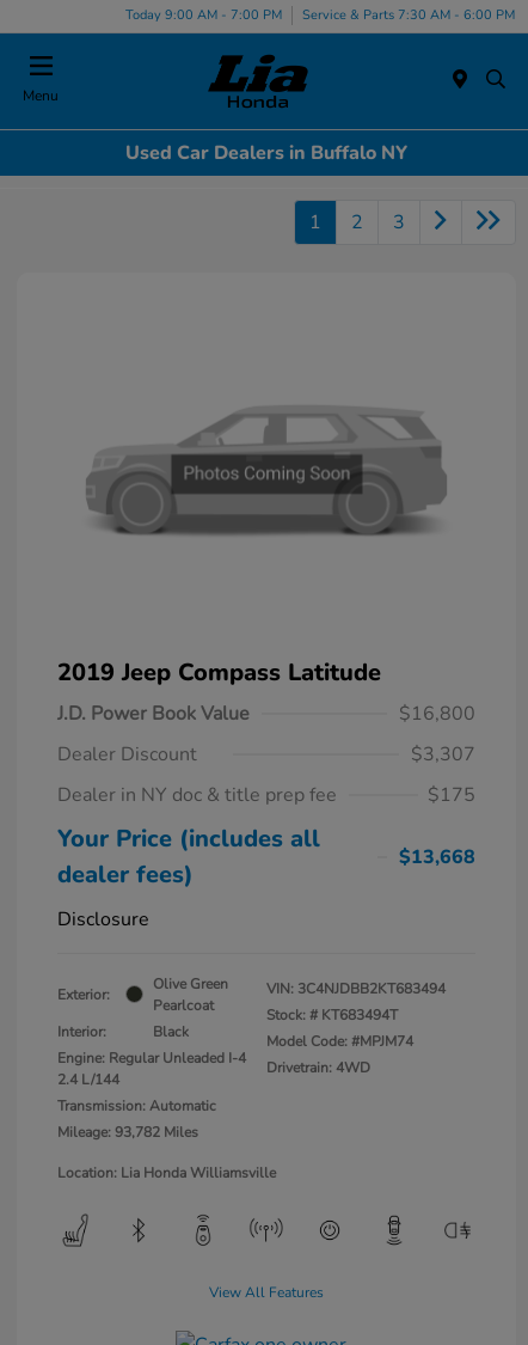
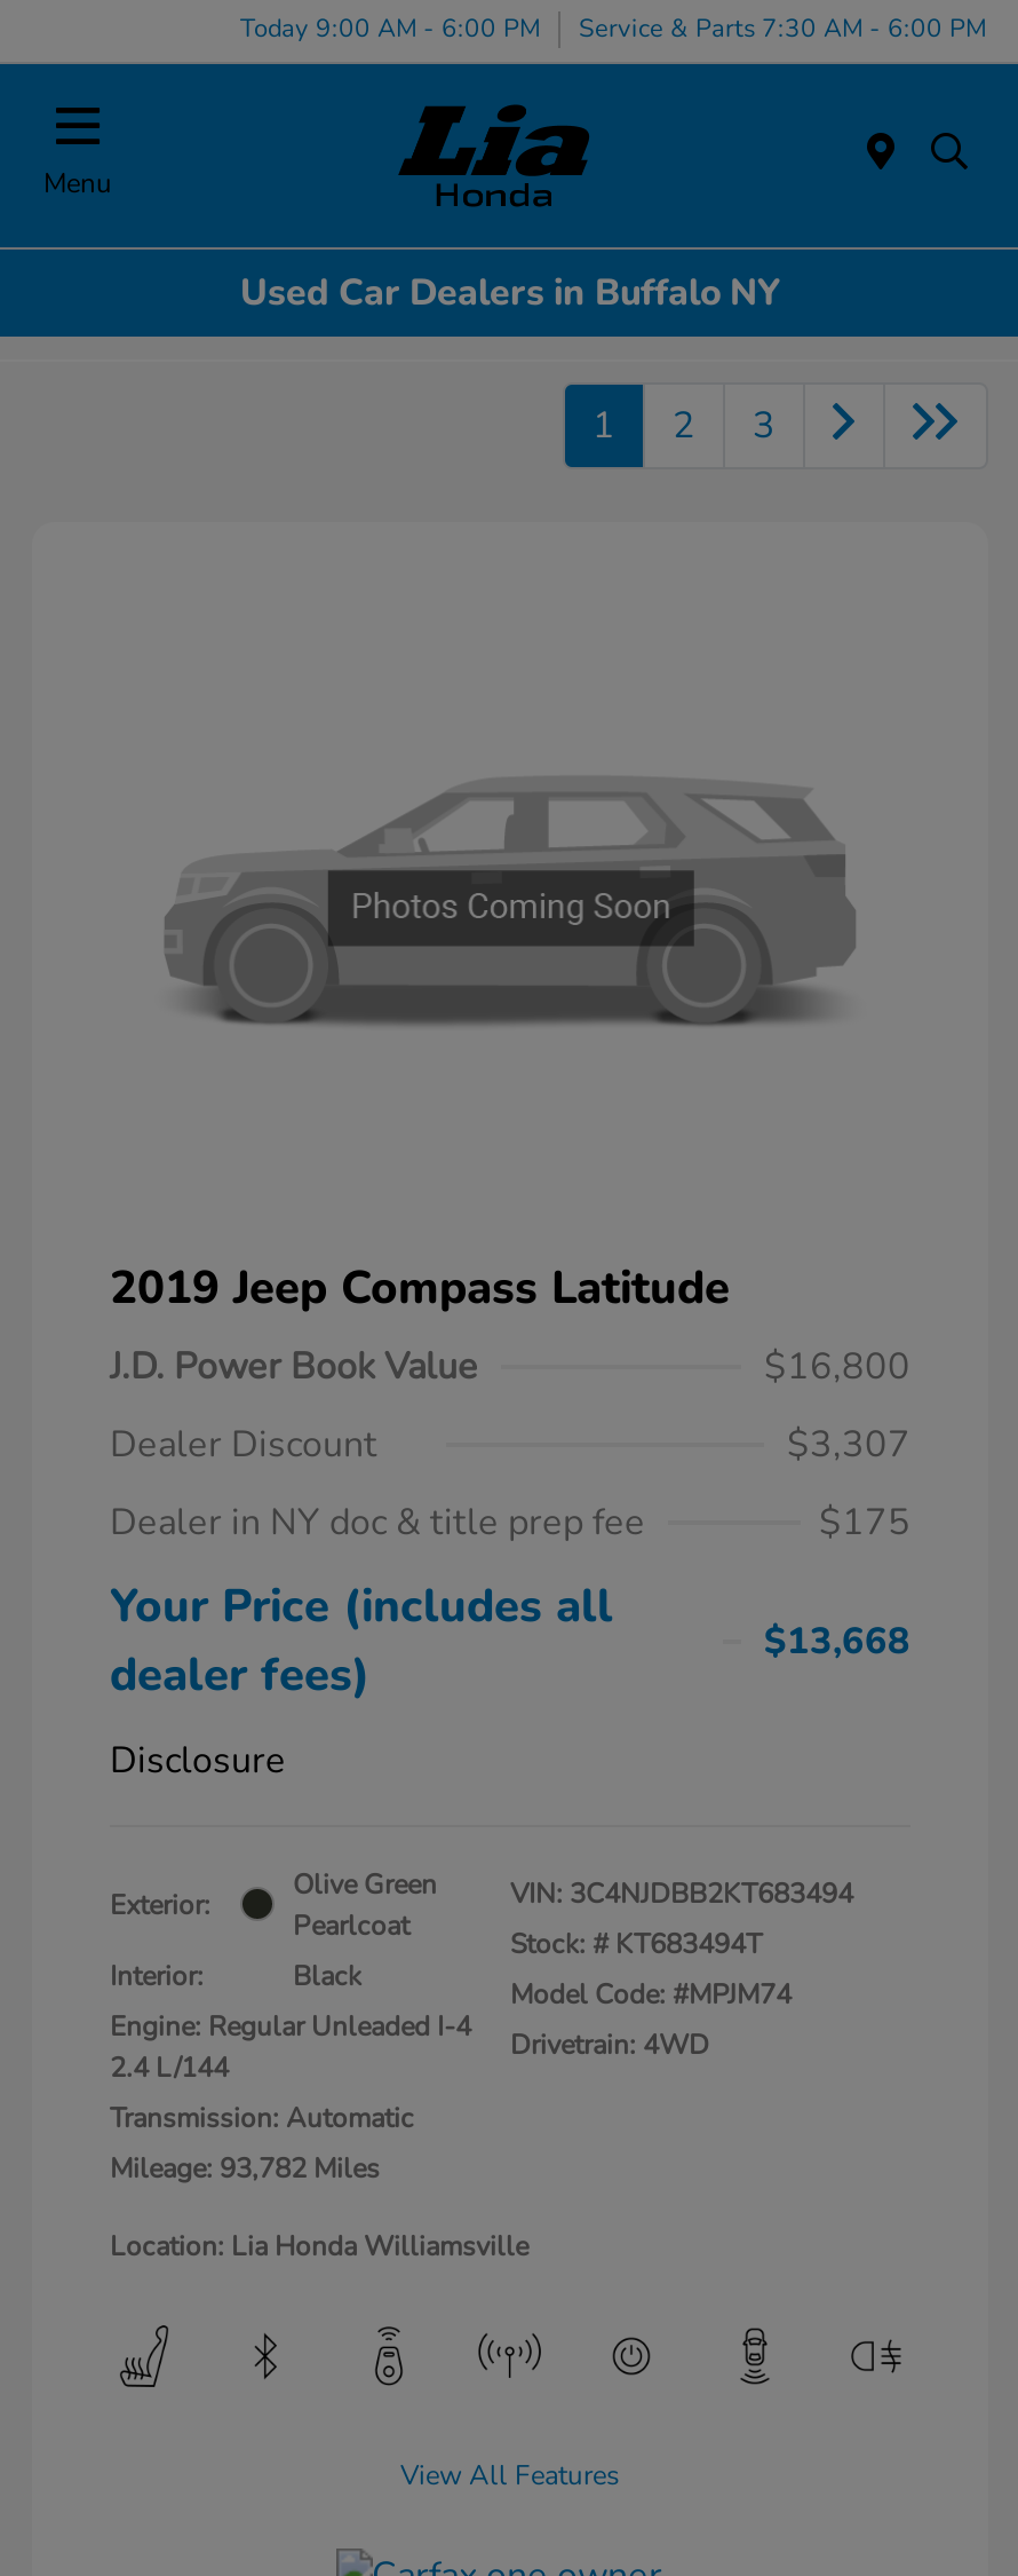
[125,5,515,23] Today 9:00 AM - 7:00 PM Service & Parts 7:30 AM - 6:00 PM -> [240,10,986,45] Today 9:00 AM - 6:00 PM Service & Parts 7:30 AM - 6:00 PM

